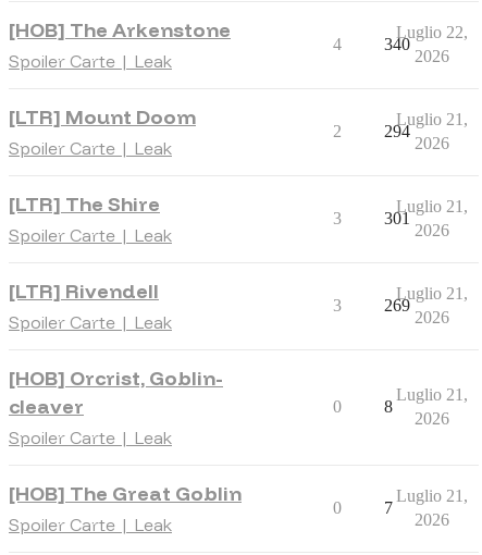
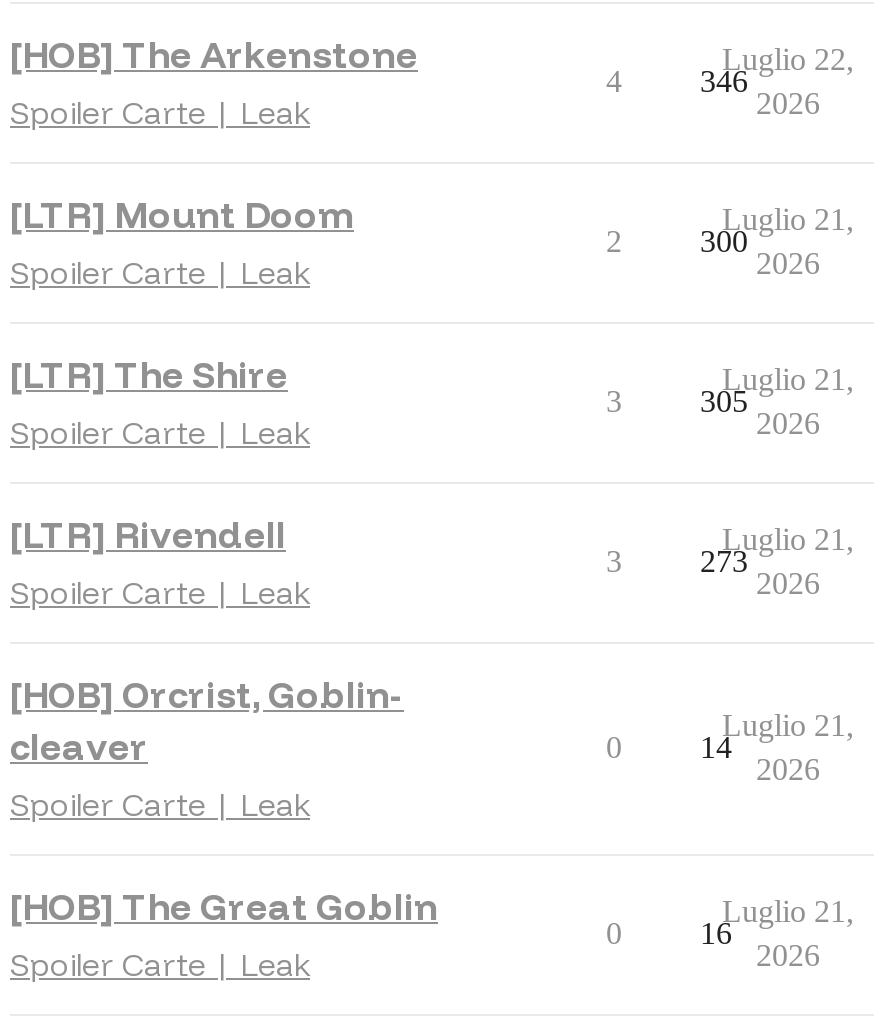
[384,35,410,53] 340 -> [700,64,748,98] 346
[384,122,410,140] 294 -> [700,224,748,258] 300
[384,209,410,227] 301 -> [700,384,748,418] 305
[384,296,410,314] 269 -> [700,544,748,578] 273
[384,397,393,416] 8 -> [700,730,732,764] 14
[384,498,393,517] 7 -> [700,916,732,950] 16

